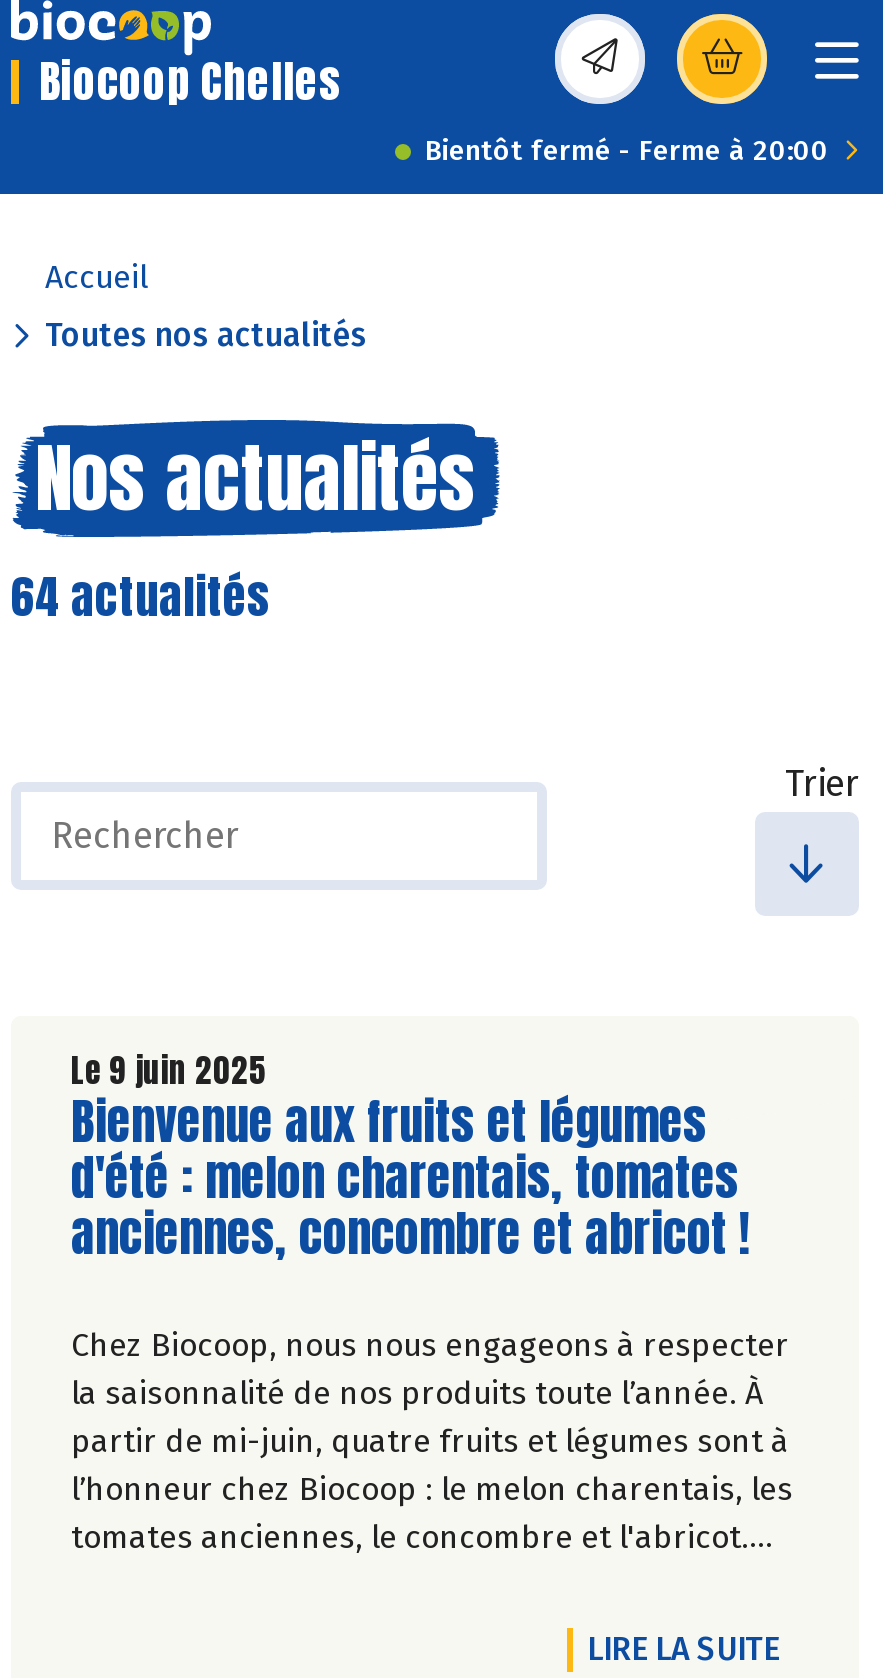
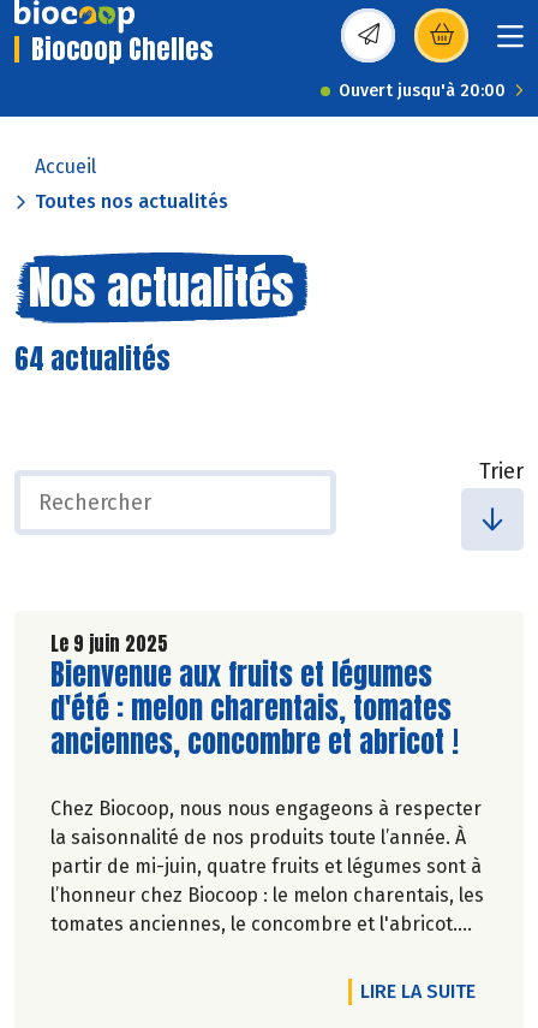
[425,134,829,168] Bientôt fermé - Ferme à 20:00 -> [339,81,506,101] Ouvert jusqu'à 20:00

